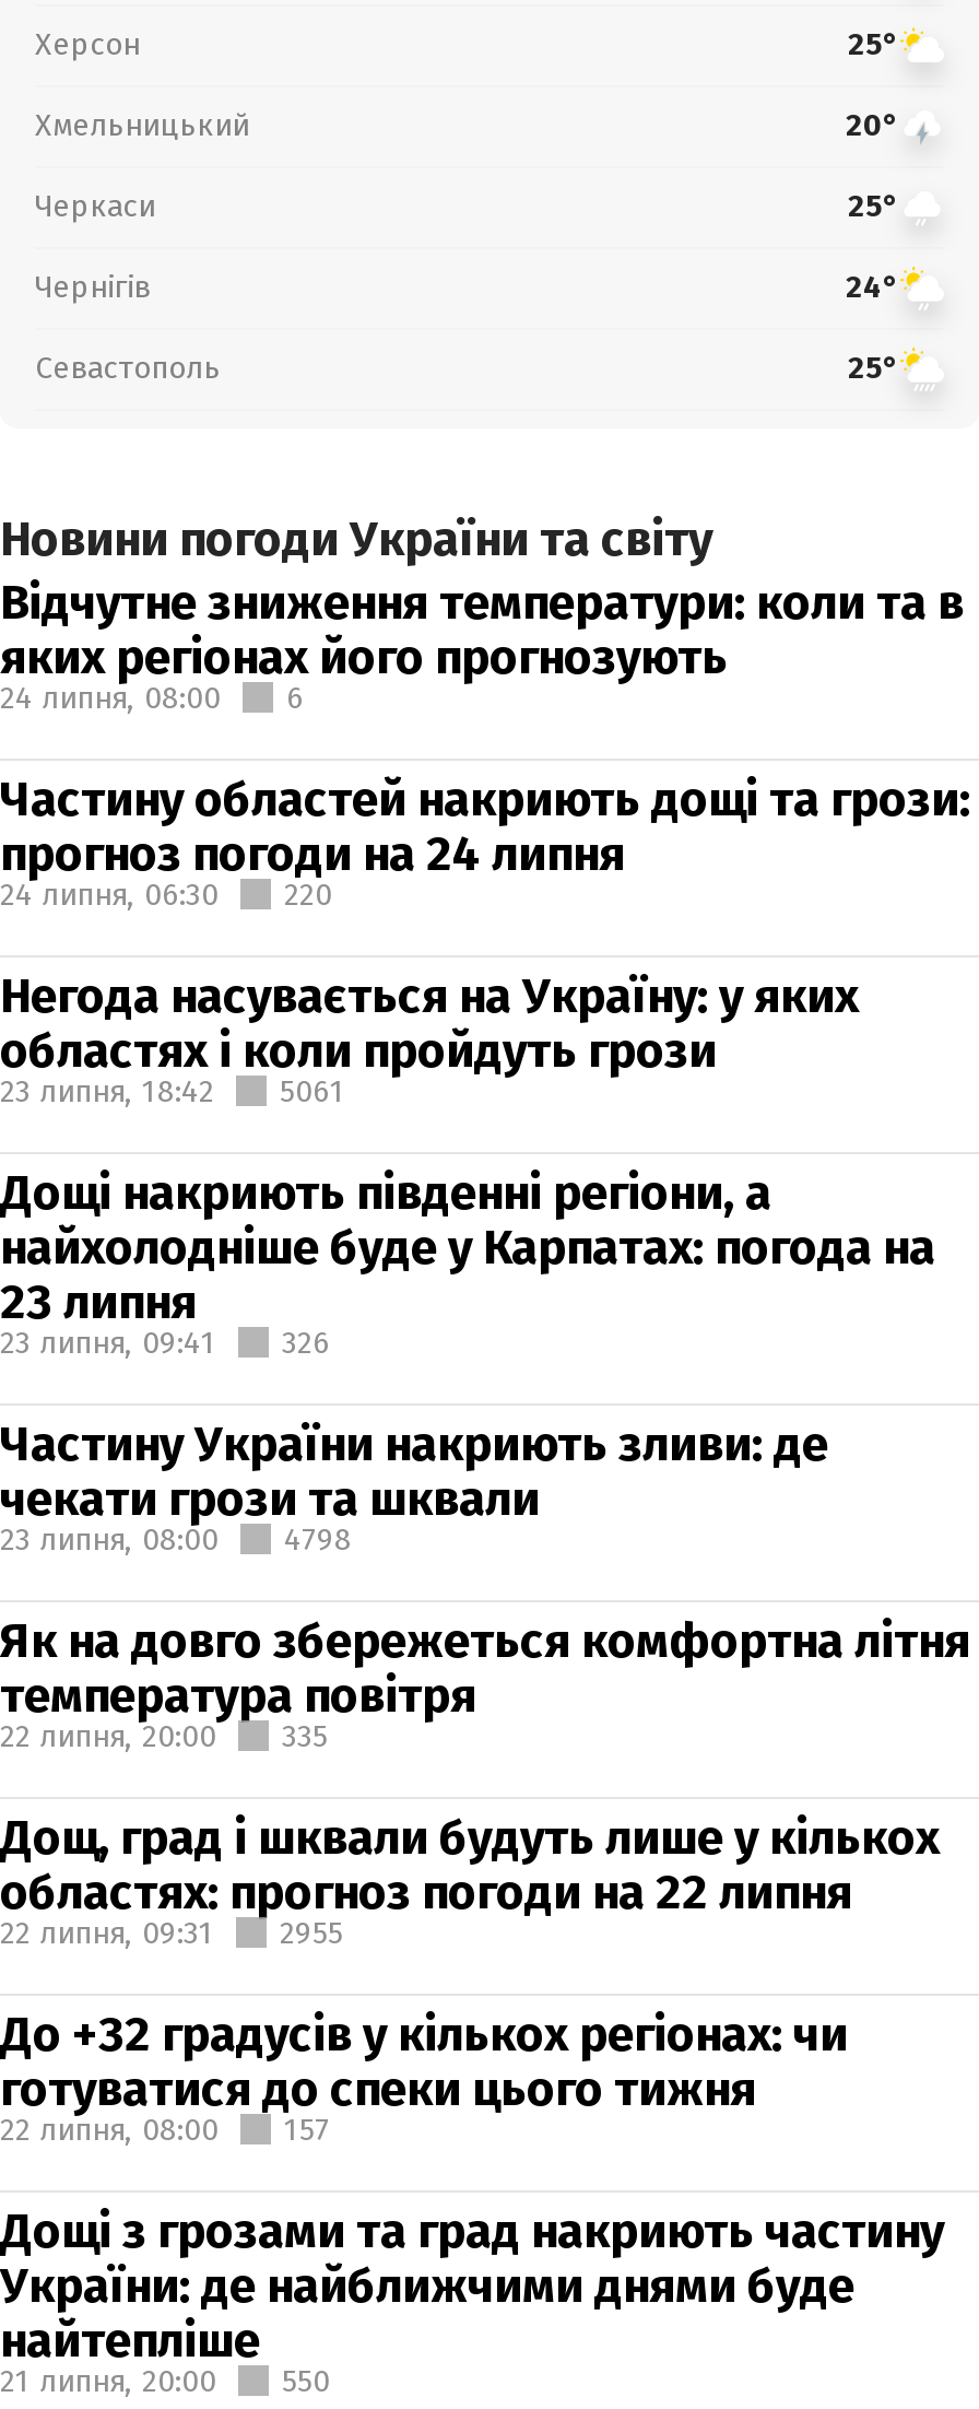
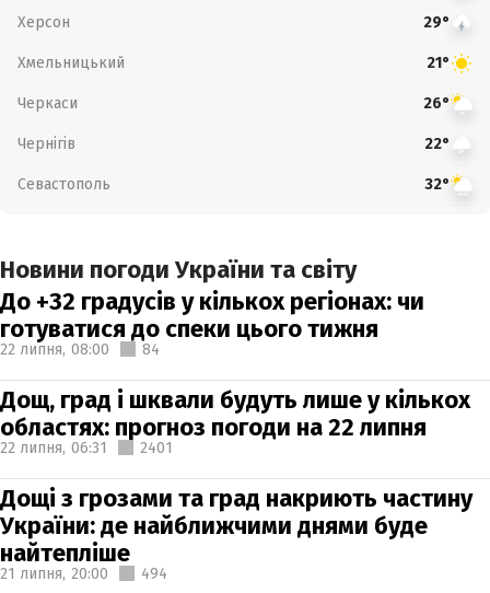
[848,26,900,63] 25° -> [423,13,451,32] 29°
[846,107,900,144] 20° -> [427,54,451,72] 21°
[848,188,900,225] 25° -> [423,94,451,113] 26°
[846,269,900,306] 24° -> [424,135,451,153] 22°
[848,350,900,387] 25° -> [424,175,451,194] 32°
[0,572,970,1951] Відчутне зниження температури: коли та в | яких регіонах його прогнозують | 24 липня, 08:00 | 6 | Частину областей накриють дощі та грози: | прогноз погоди на 24 липня | 24 липня, 06:30 | 220 | Негода насувається на Україну: у яких | областях і коли пройдуть грози | 23 липня, 18:42 | 5061 | Дощі накриють південні регіони, а | найхолодніше буде у Карпатах: погода на | 23 липня | 23 липня, 09:41 | 326 | Частину України накриють зливи: де | чекати грози та шквали | 23 липня, 08:00 | 4798 | Як на довго збережеться комфортна літня | температура повітря | 22 липня, 20:00 | 335 | 22 липня, 09:31 | 2955 -> none
moved [0,1807,940,1920] -> [0,385,470,441]: Дощ, град і шквали будуть лише у кількох | областях: прогноз погоди на 22 липня
moved [0,2003,848,2148] -> [0,286,424,358]: До +32 градусів у кількох регіонах: чи | готуватися до спеки цього тижня | 22 липня, 08:00
[284,2111,330,2148] 157 -> [0,340,173,457] 84 | 22 липня, 06:31 | 2401
[0,2362,330,2399] 21 липня, 20:00 550 -> [0,564,167,583] 21 липня, 20:00 494

